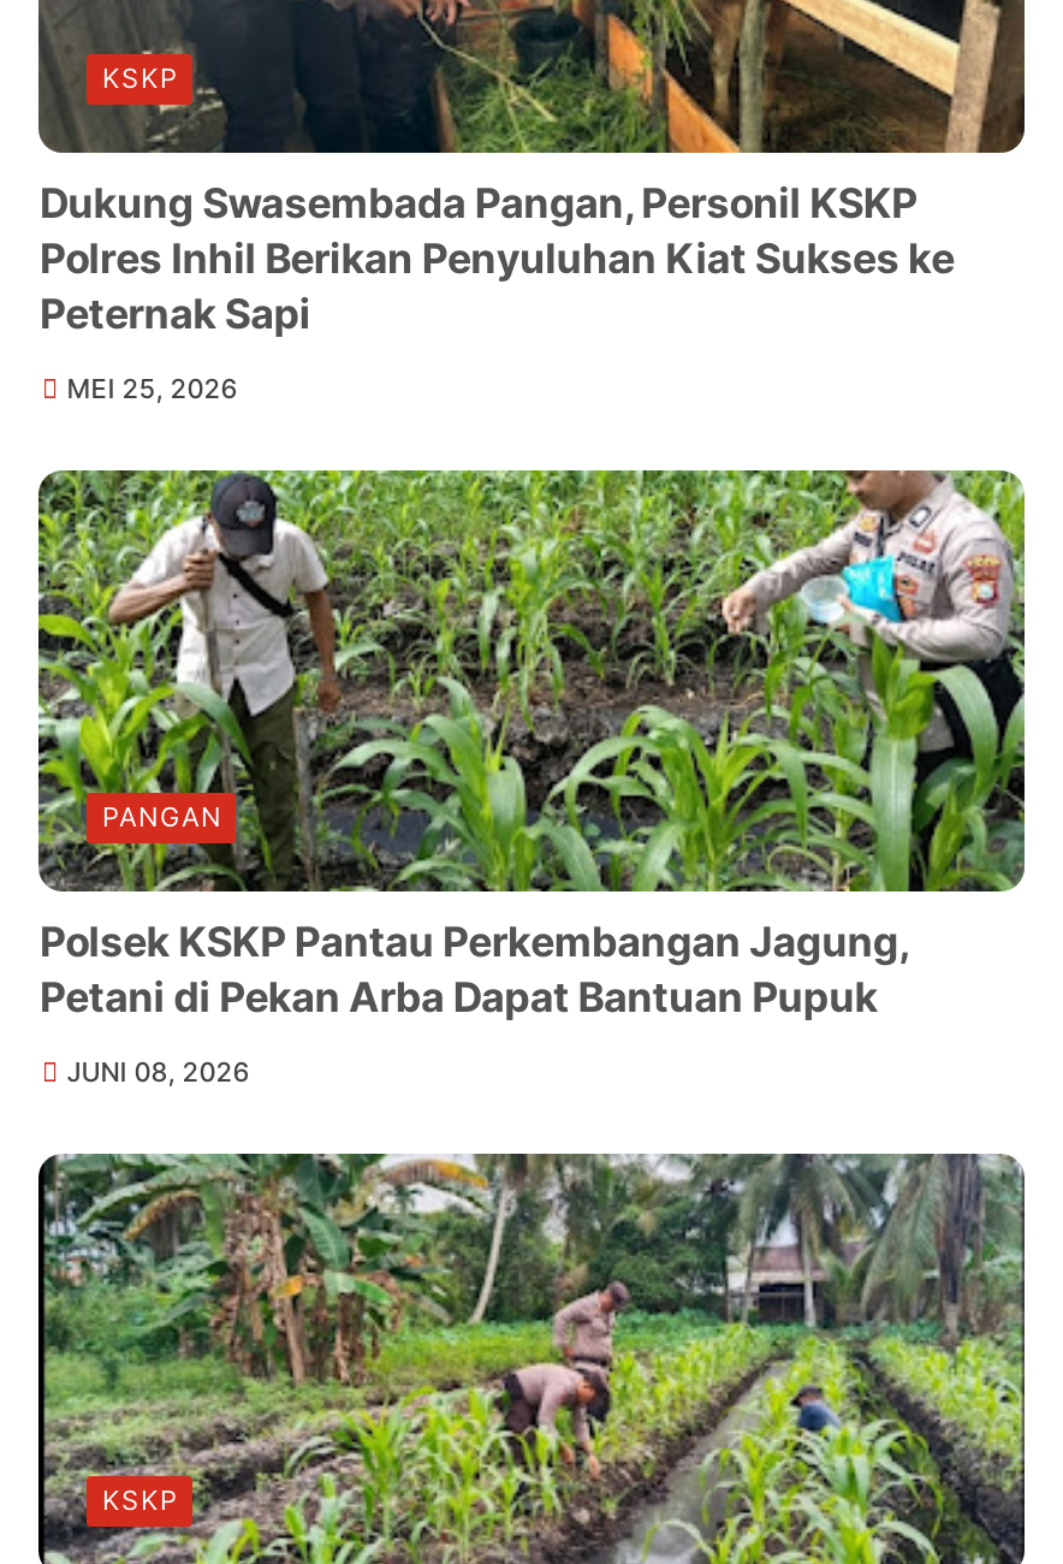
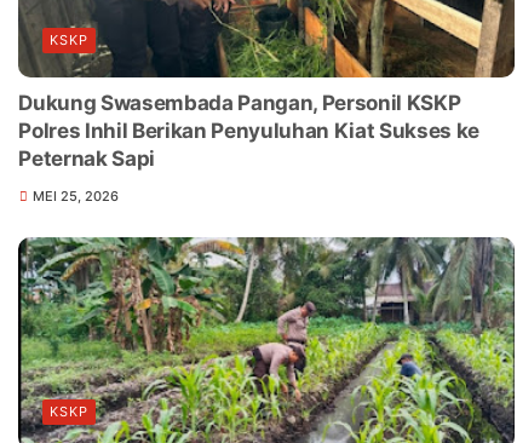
[36,467,1025,1090] [image] | PANGAN | Polsek KSKP Pantau Perkembangan Jagung, | Petani di Pekan Arba Dapat Bantuan Pupuk | JUNI 08, 2026 -> none

